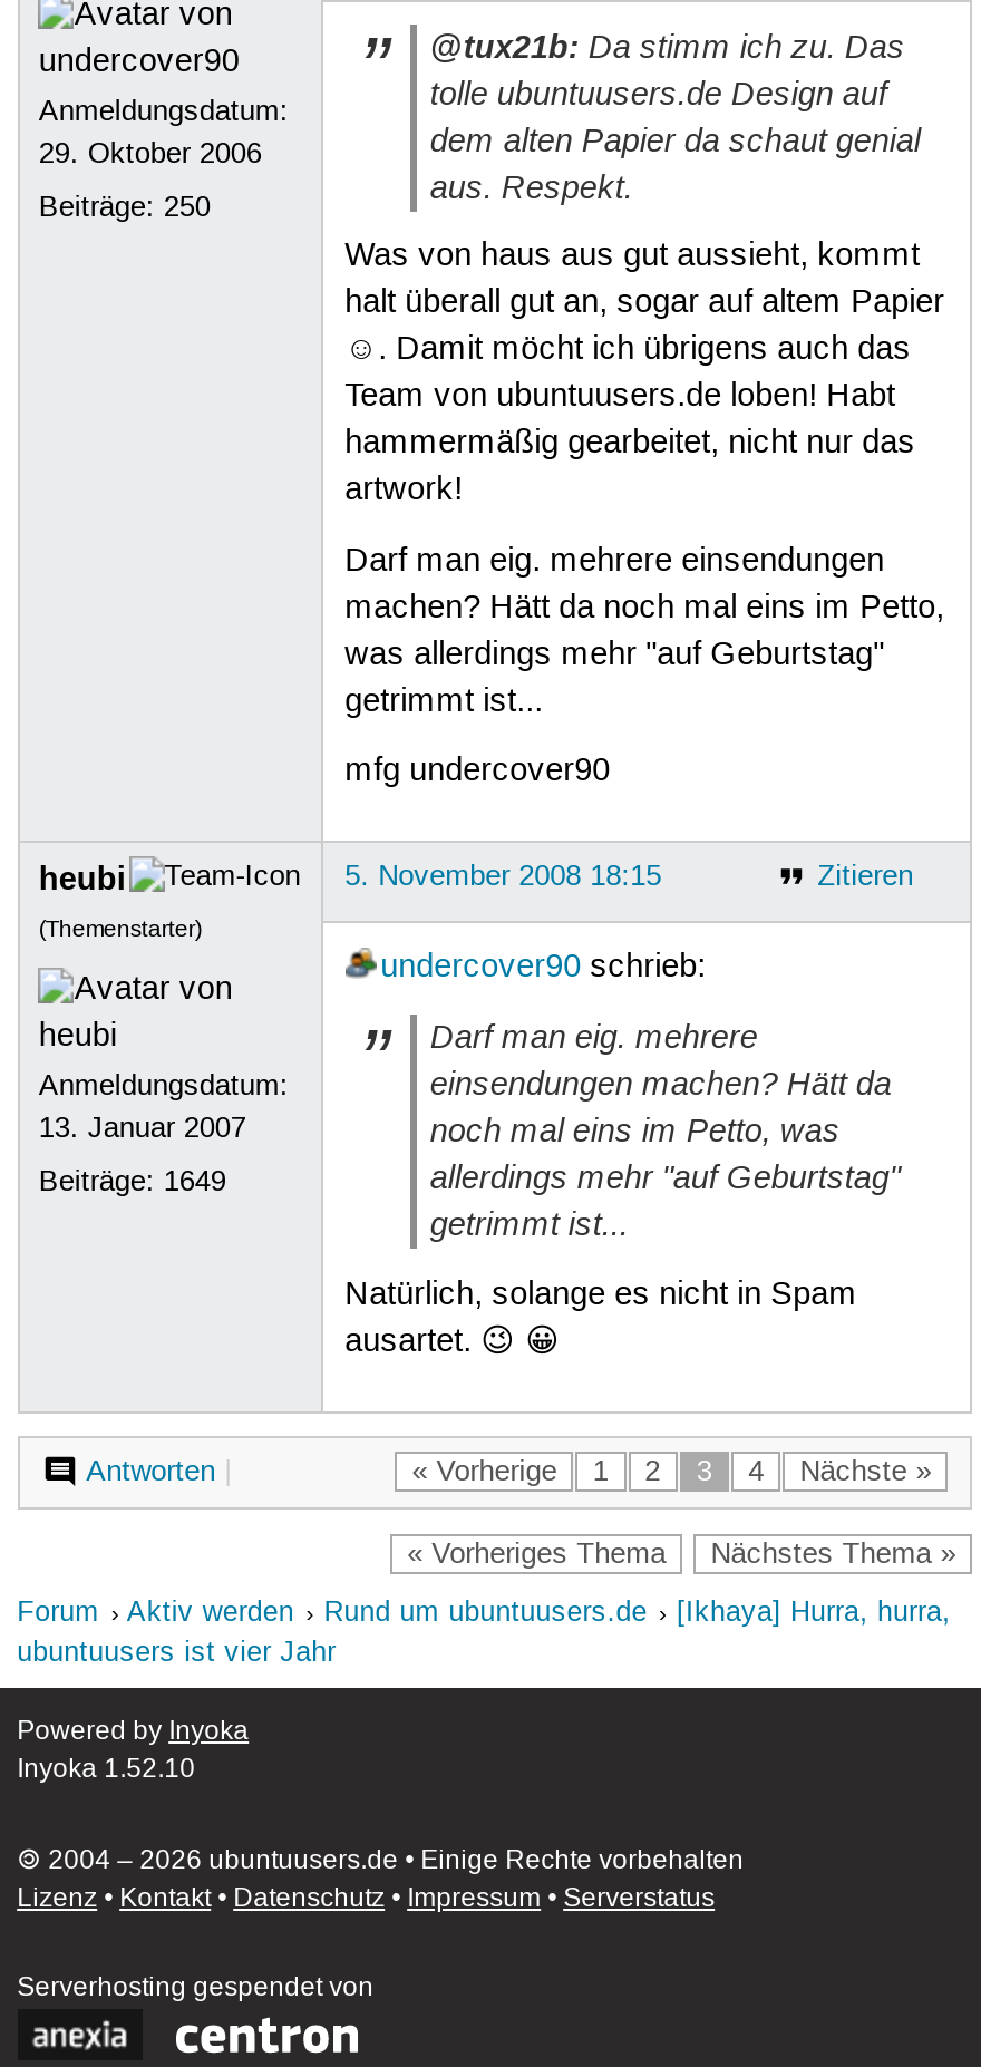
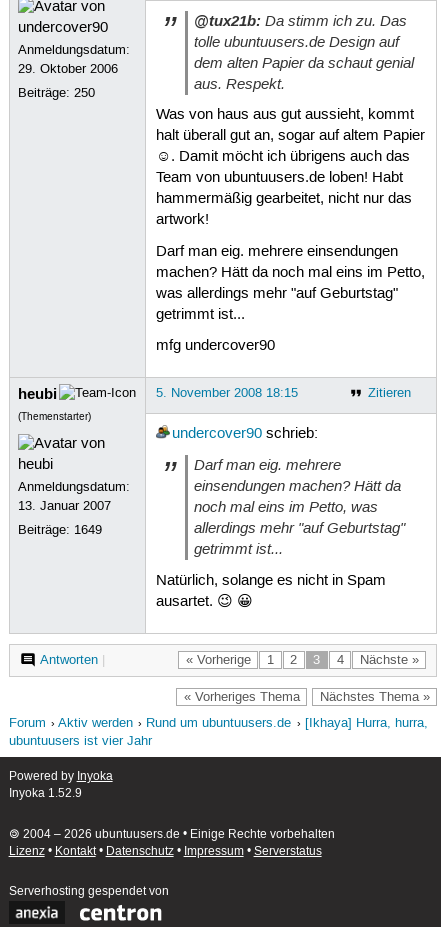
[17,1754,195,1787] Inyoka 1.52.10 -> [9,787,82,802] Inyoka 1.52.9

